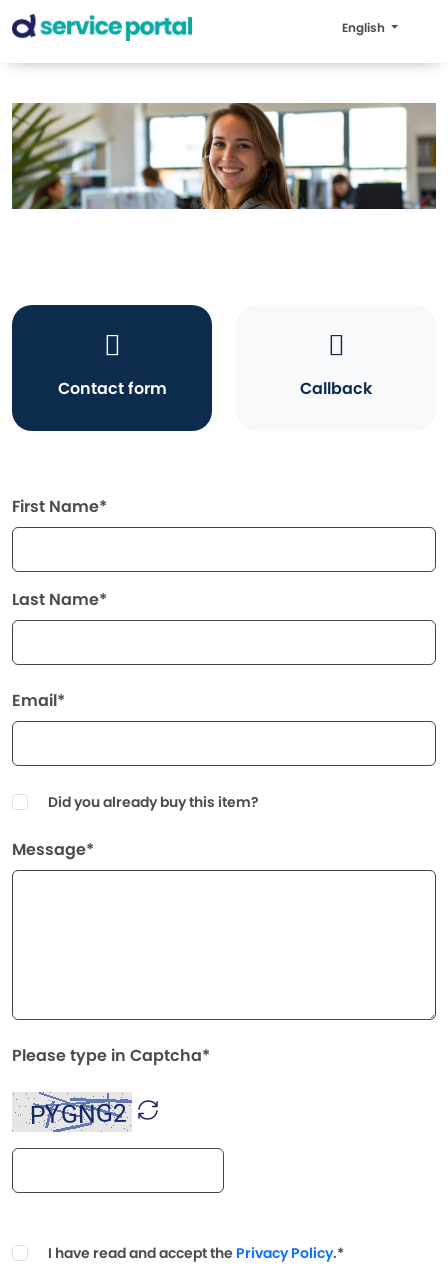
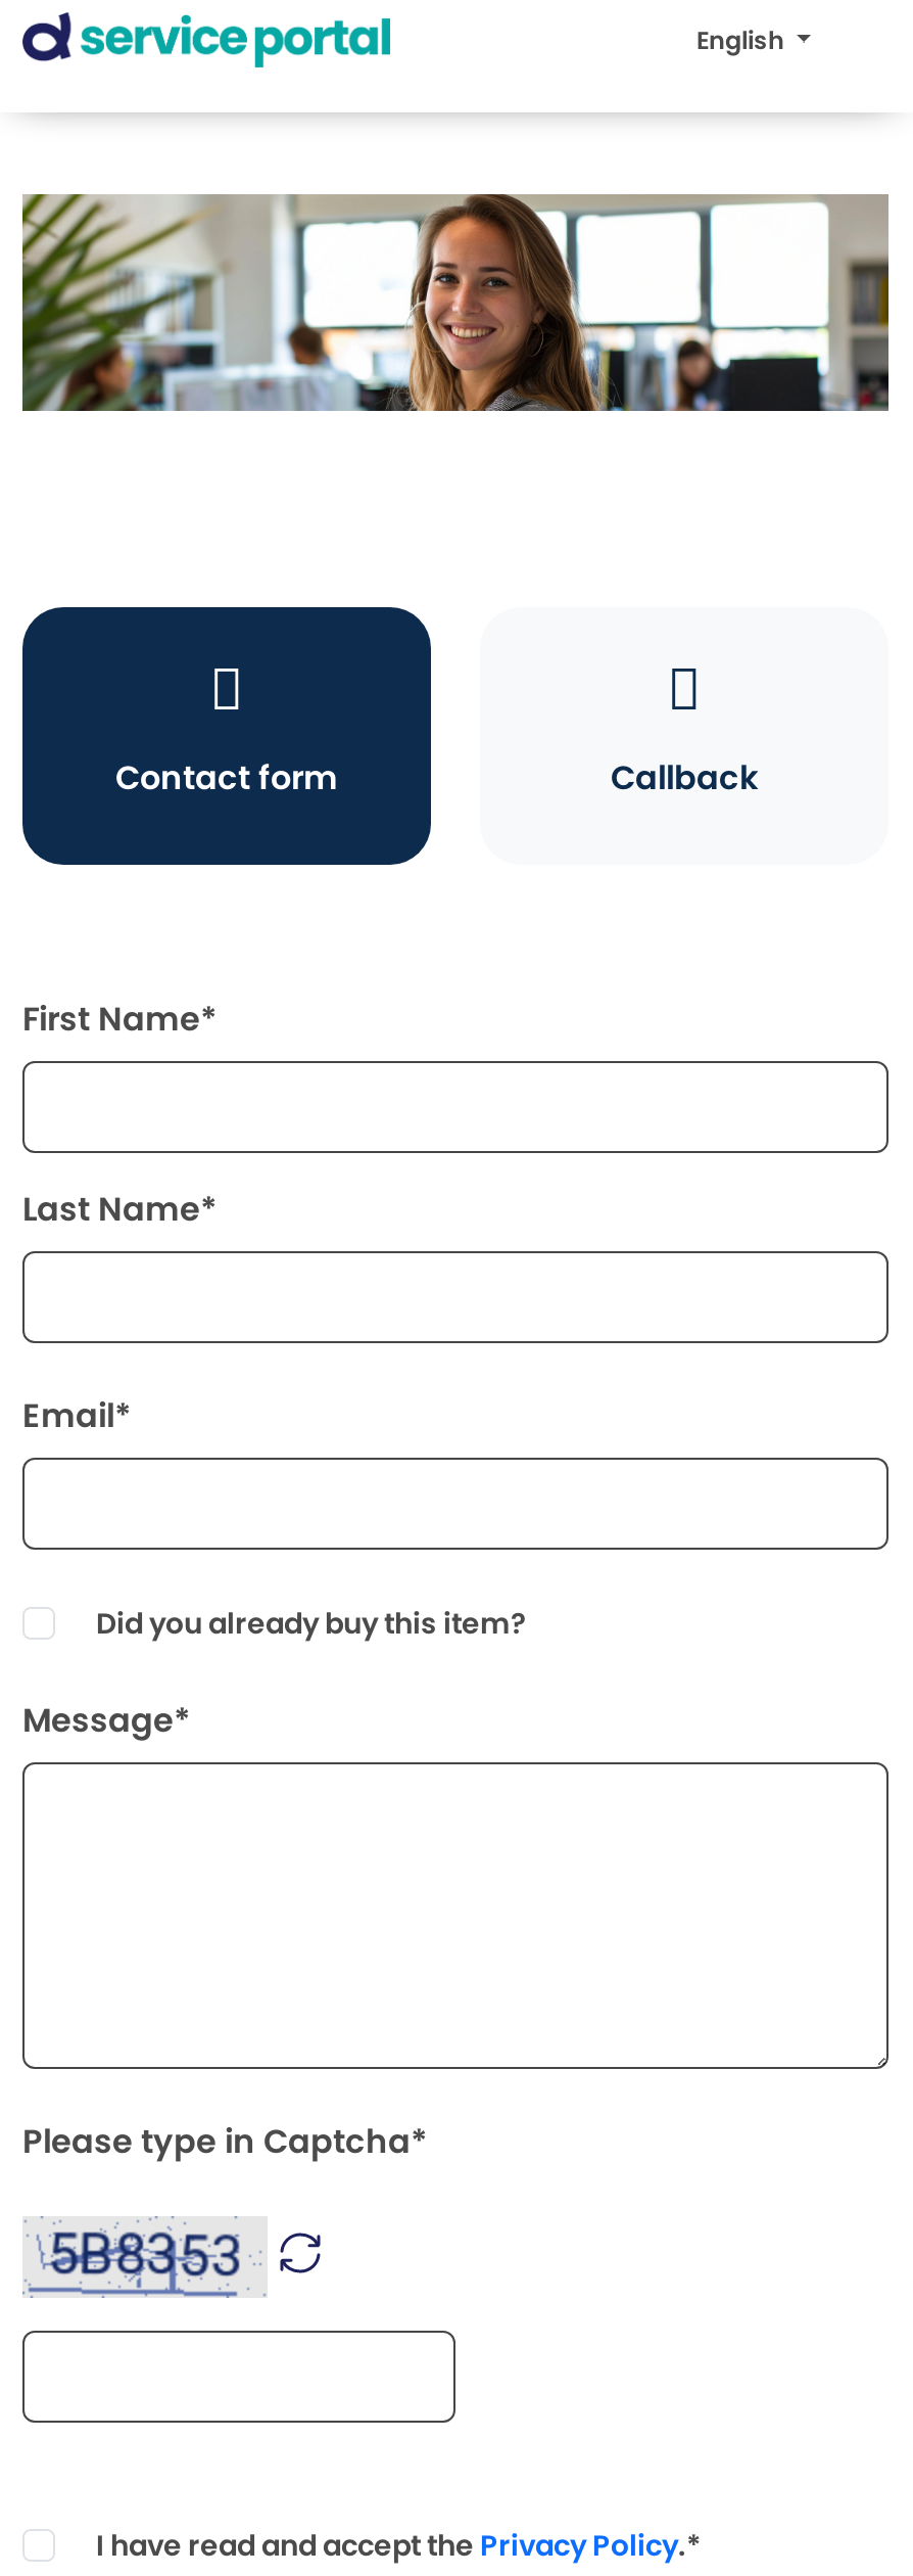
[16,1092,132,1132] [image] -> [29,2218,266,2298] [image]

